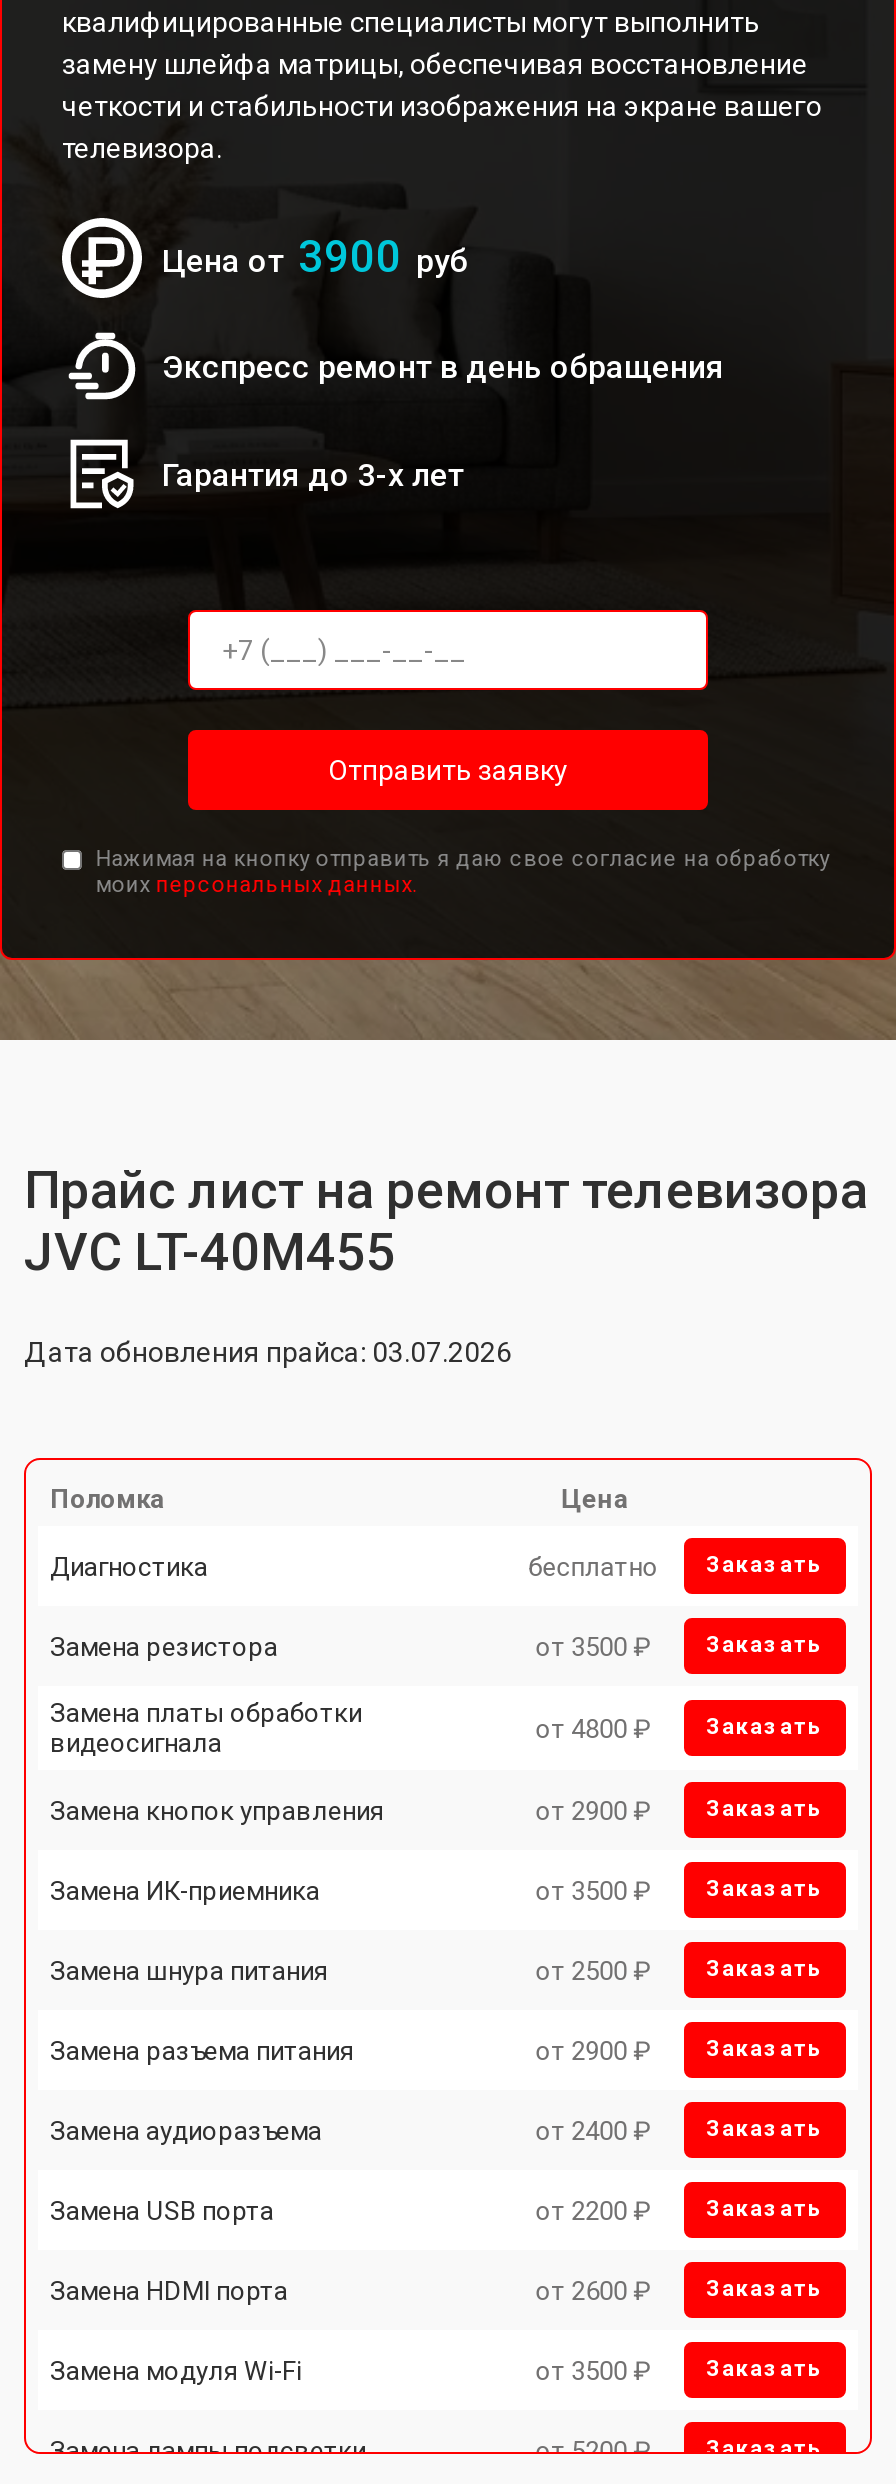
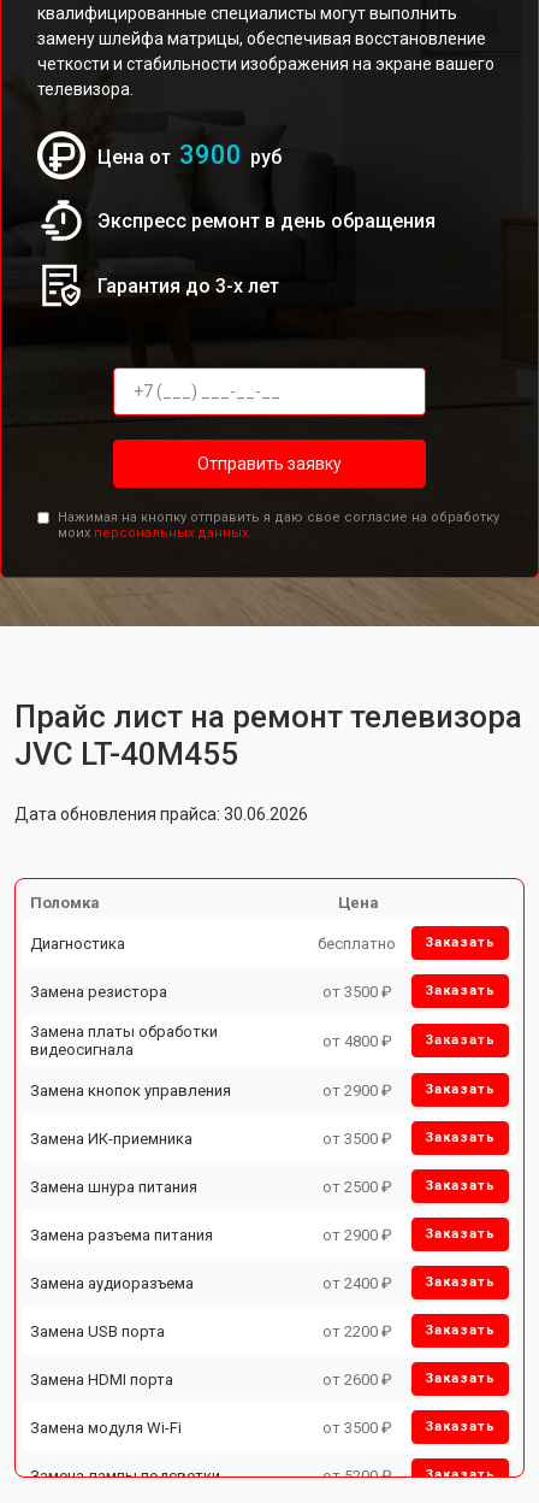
[24,1336,512,1368] Дата обновления прайса: 03.07.2026 -> [14,804,308,824] Дата обновления прайса: 30.06.2026

